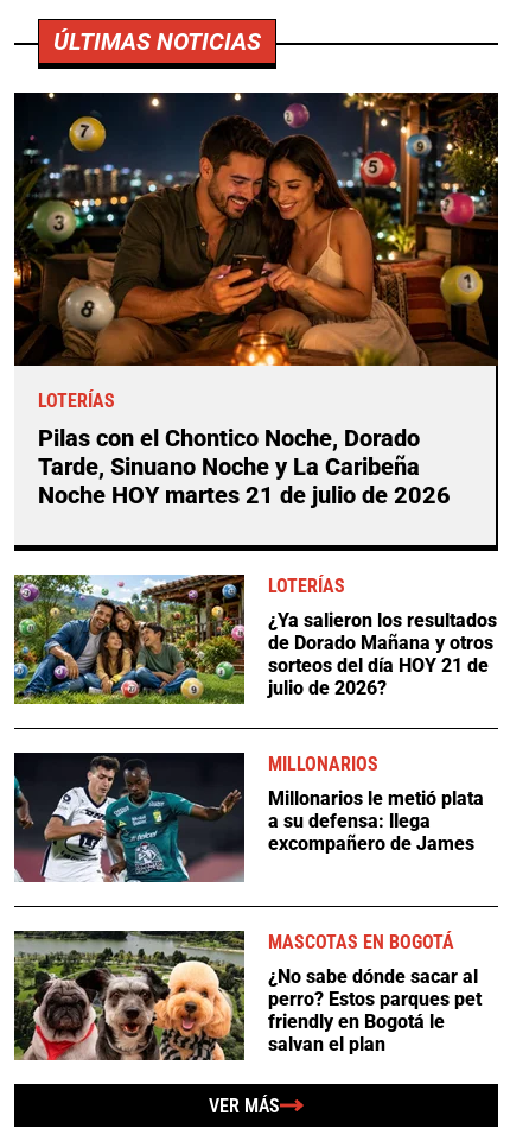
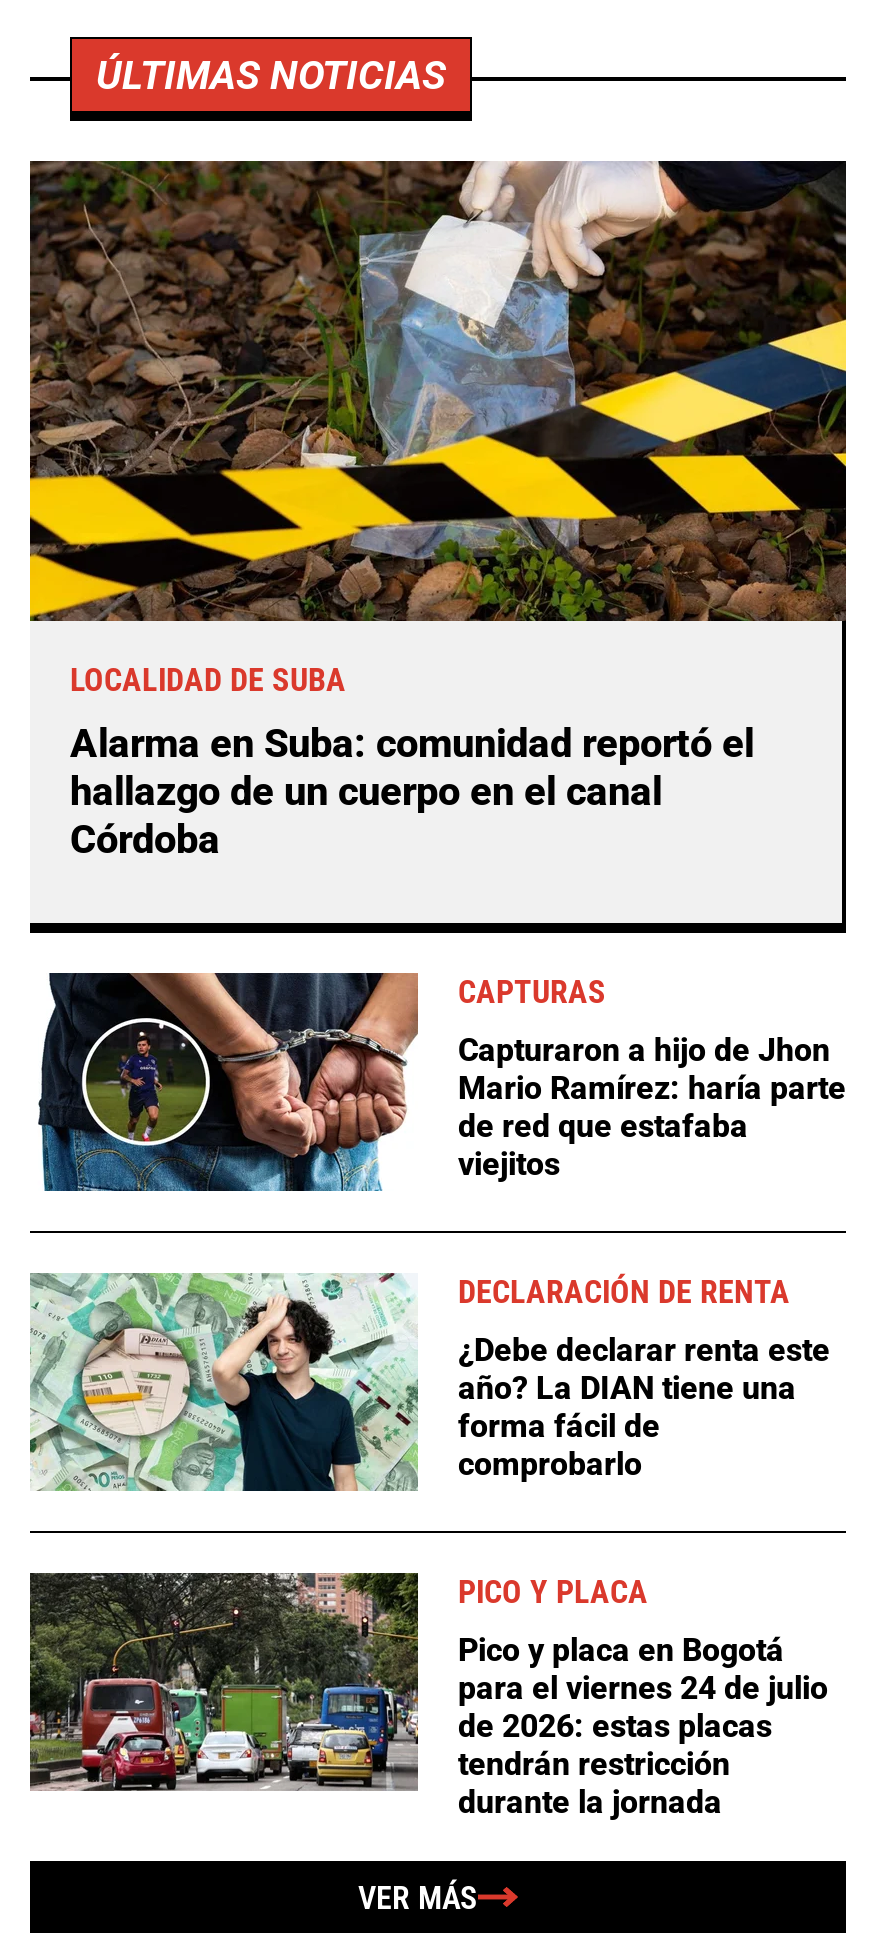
[13,91,499,509] [image] | LOTERÍAS | Pilas con el Chontico Noche, Dorado | Tarde, Sinuano Noche y La Caribeña | Noche HOY martes 21 de julio de 2026 -> [28,159,848,863] [image] | LOCALIDAD DE SUBA | Alarma en Suba: comunidad reportó el | hallazgo de un cuerpo en el canal | Córdoba
[13,573,345,705] [image] | LOTERÍAS -> [30,971,606,1193] [image] | CAPTURAS
[268,609,497,699] ¿Ya salieron los resultados | de Dorado Mañana y otros | sorteos del día HOY 21 de | julio de 2026? -> [458,1031,846,1183] Capturaron a hijo de Jhon | Mario Ramírez: haría parte | de red que estafaba | viejitos
[13,752,378,883] [image] | MILLONARIOS -> [30,1271,790,1493] [image] | DECLARACIÓN DE RENTA
[268,787,484,855] Millonarios le metió plata | a su defensa: llega | excompañero de James -> [458,1331,830,1483] ¿Debe declarar renta este | año? La DIAN tiene una | forma fácil de | comprobarlo
[14,930,454,1061] [image] | MASCOTAS EN BOGOTÁ -> [30,1571,648,1793] [image] | PICO Y PLACA
[268,965,482,1055] ¿No sabe dónde sacar al | perro? Estos parques pet | friendly en Bogotá le | salvan el plan -> [458,1631,828,1821] Pico y placa en Bogotá | para el viernes 24 de julio | de 2026: estas placas | tendrán restricción | durante la jornada

